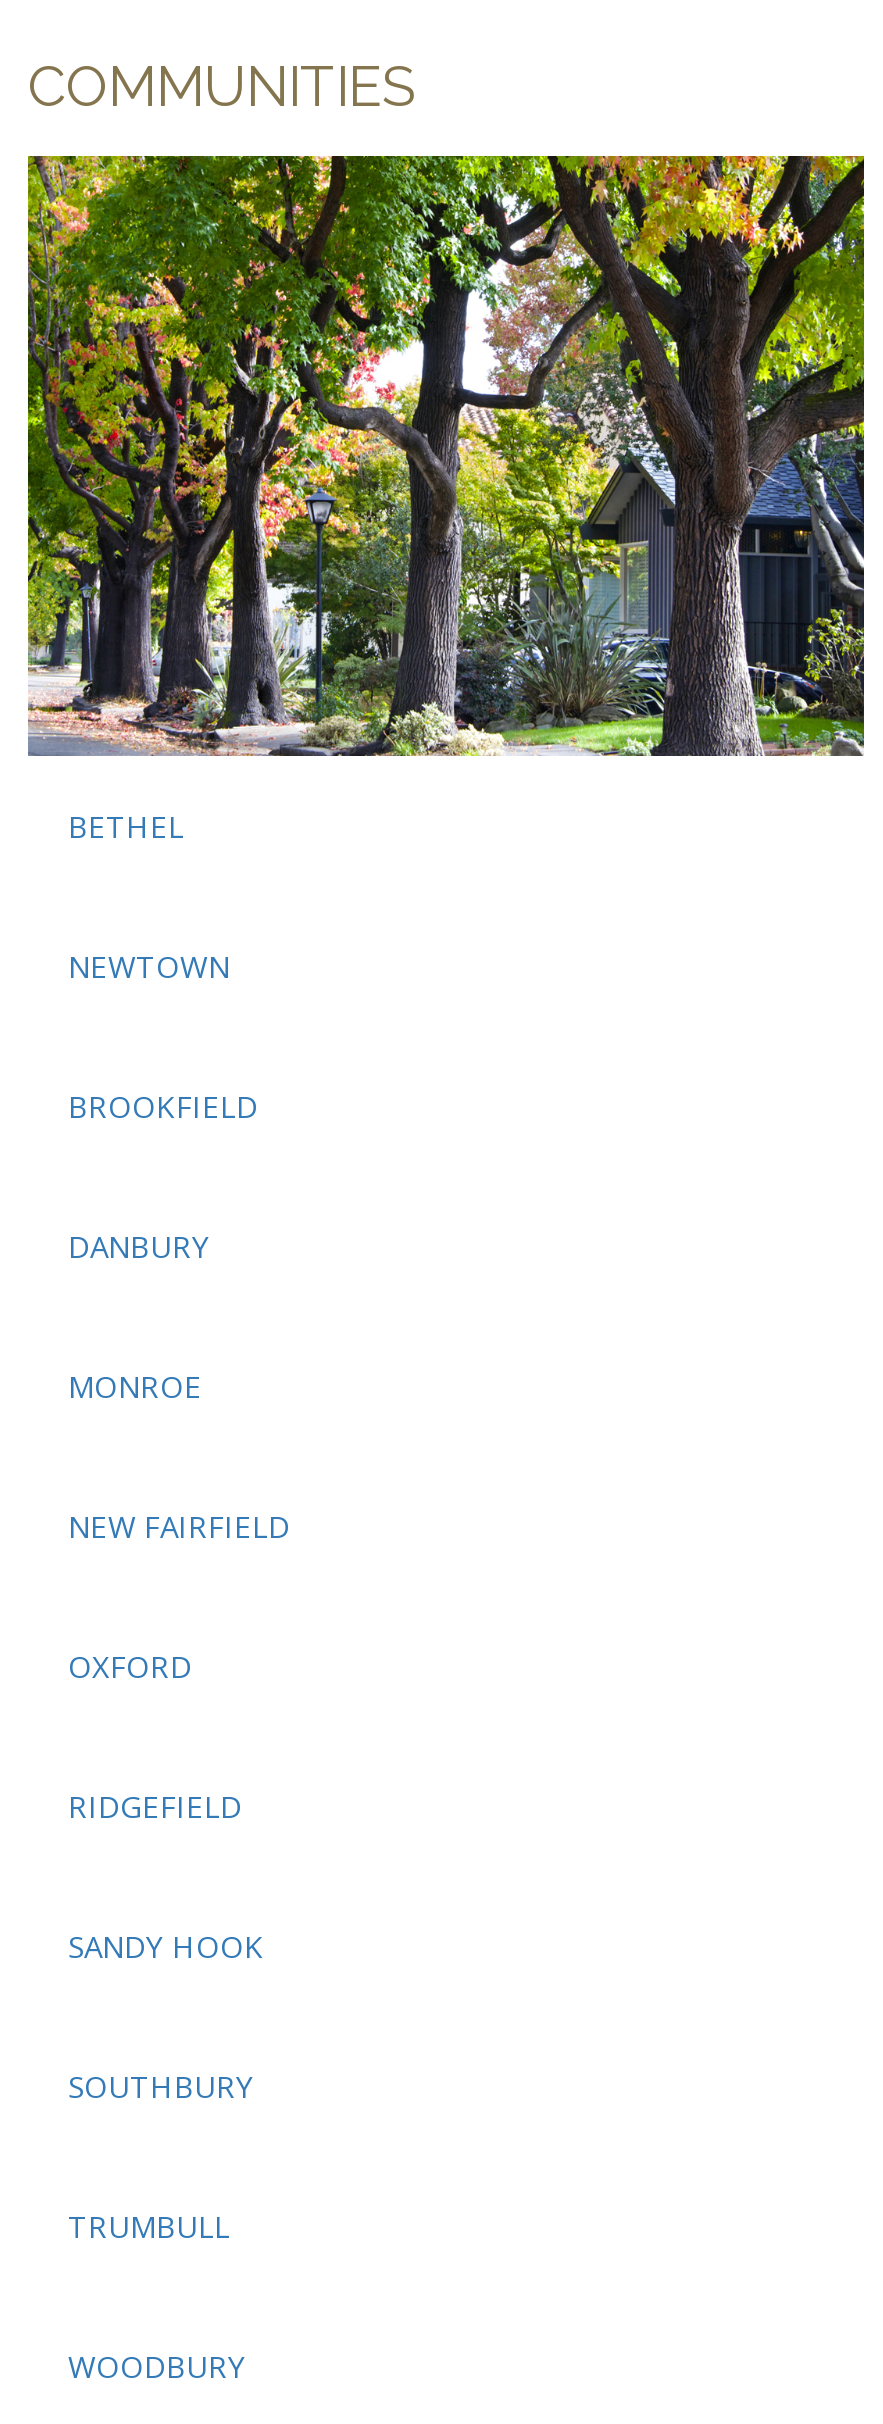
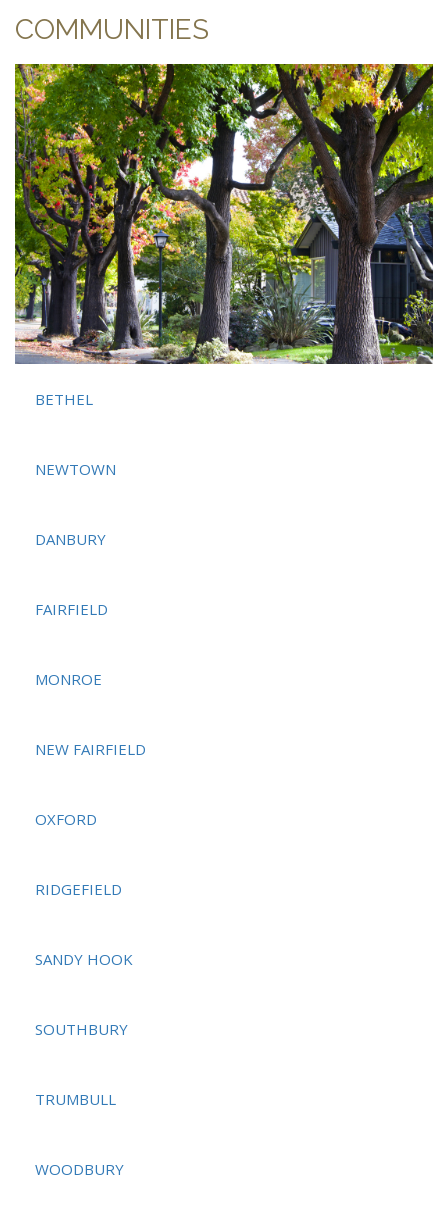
[68,1086,258,1126] BROOKFIELD -> none
moved [68,1226,210,1266] -> [35,529,106,549]: DANBURY
none -> [35,599,108,619] FAIRFIELD

